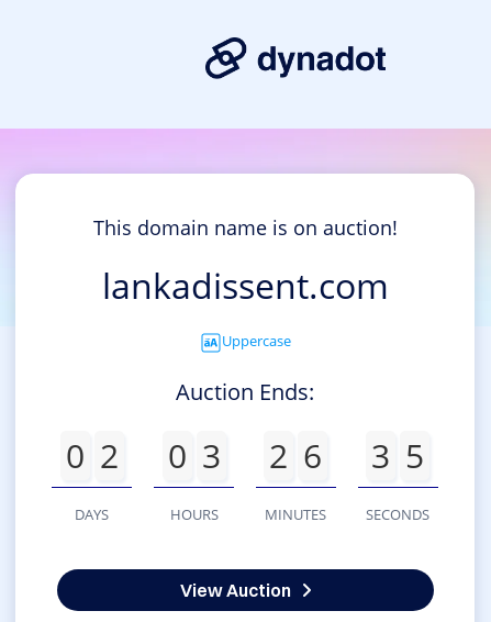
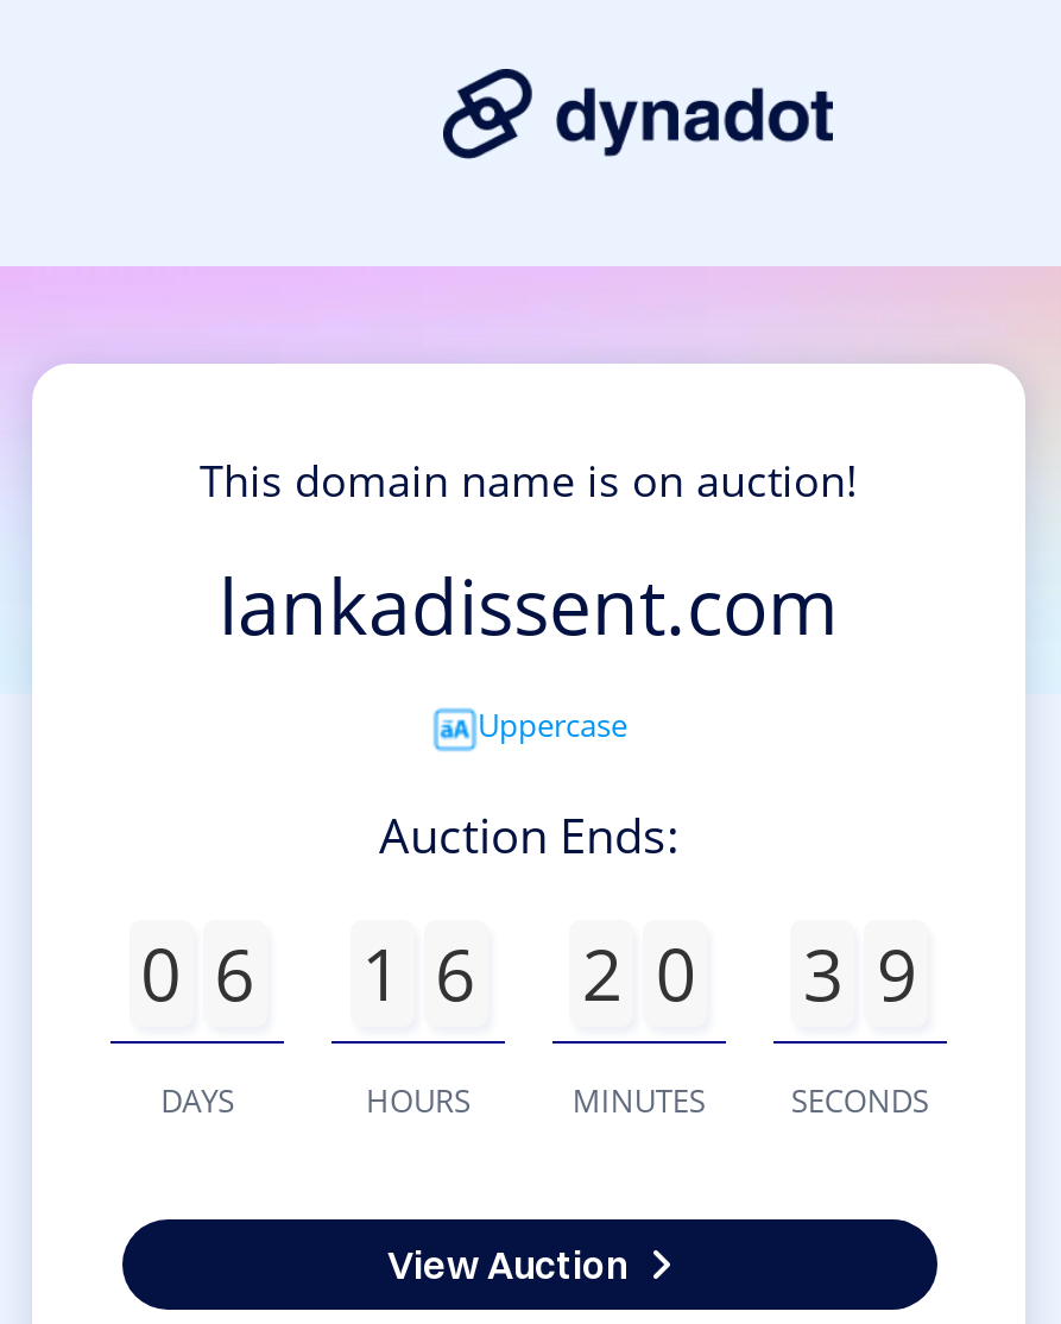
[65,433,118,478] 0 2 -> [140,925,254,1022] 0 6
[168,433,220,478] 0 3 -> [361,925,475,1022] 1 6
[270,433,322,478] 2 6 -> [582,925,696,1022] 2 0
[372,433,424,478] 3 5 -> [803,925,917,1022] 3 9

